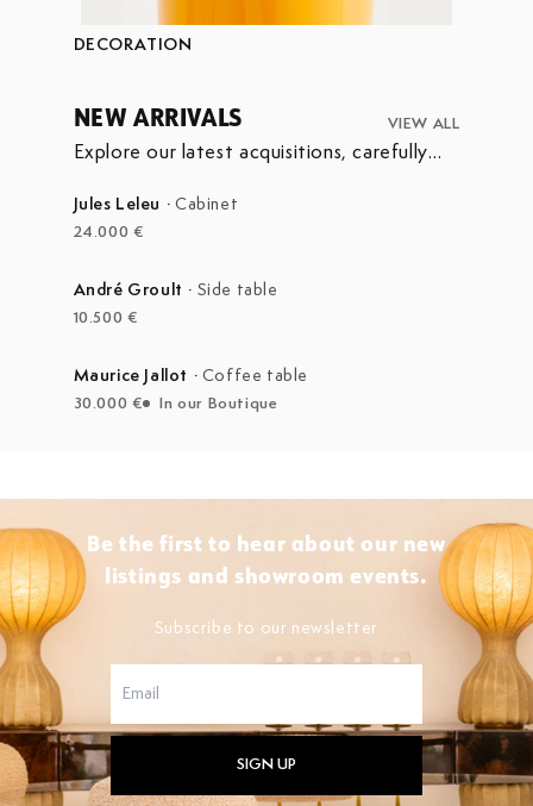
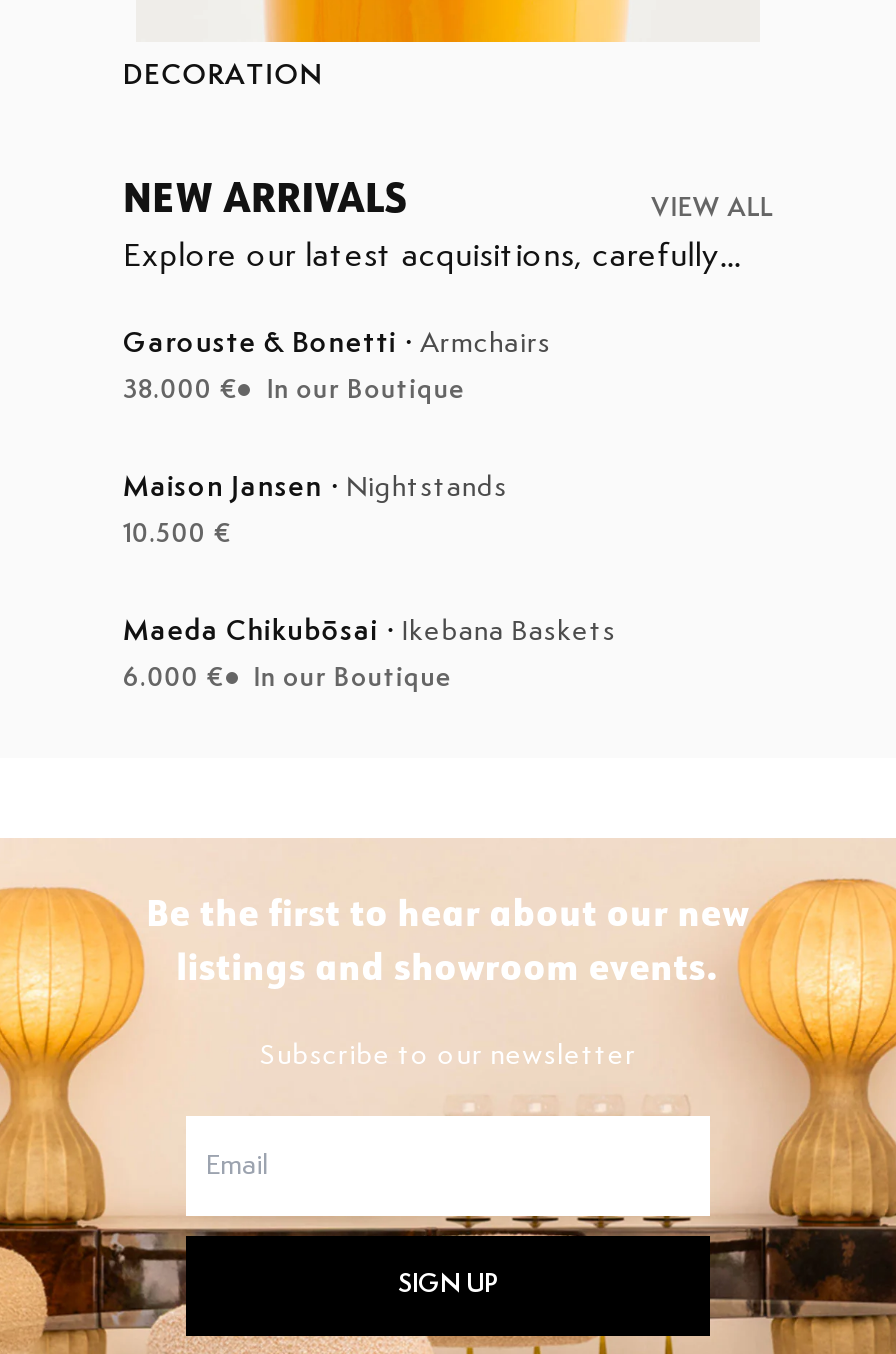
[73,197,238,214] Jules Leleu · Cabinet -> [123,331,551,359] Garouste & Bonetti · Armchairs
[73,225,144,241] 24.000 € -> [123,378,465,404] 38.000 € | In our Boutique
[73,282,278,299] André Groult · Side table -> [123,474,507,502] Maison Jansen · Nightstands
[73,368,308,384] Maurice Jallot · Coffee table -> [123,618,616,646] Maeda Chikubōsai · Ikebana Baskets
[73,396,278,411] 30.000 € In our Boutique -> [123,665,451,691] 6.000 € In our Boutique

